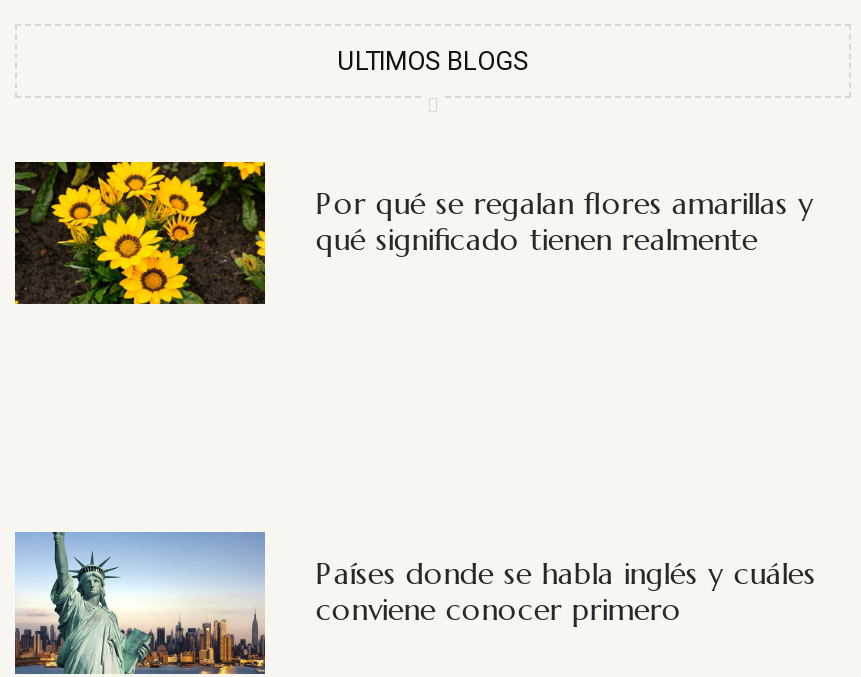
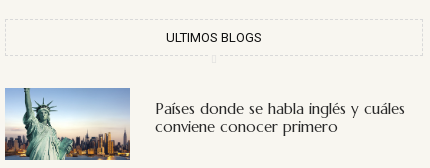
[13,160,814,306] [image] | Por qué se regalan flores amarillas y | qué significado tienen realmente -> none

